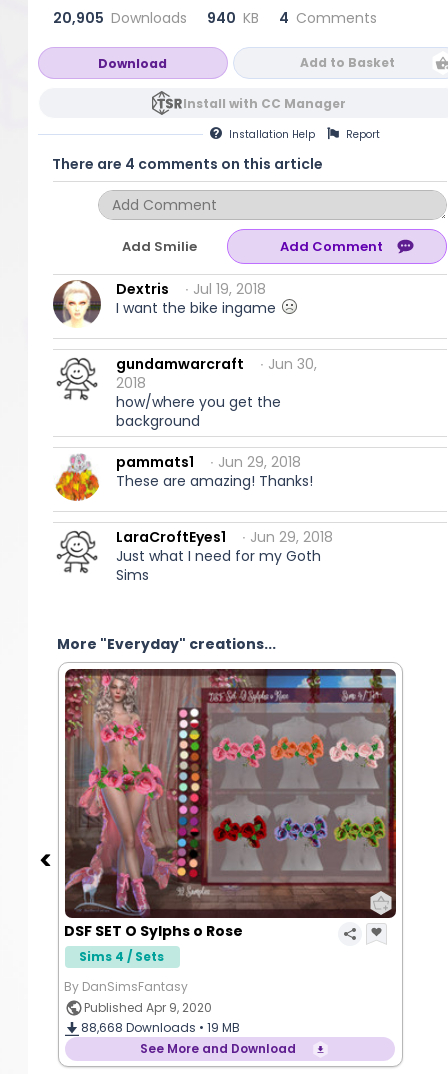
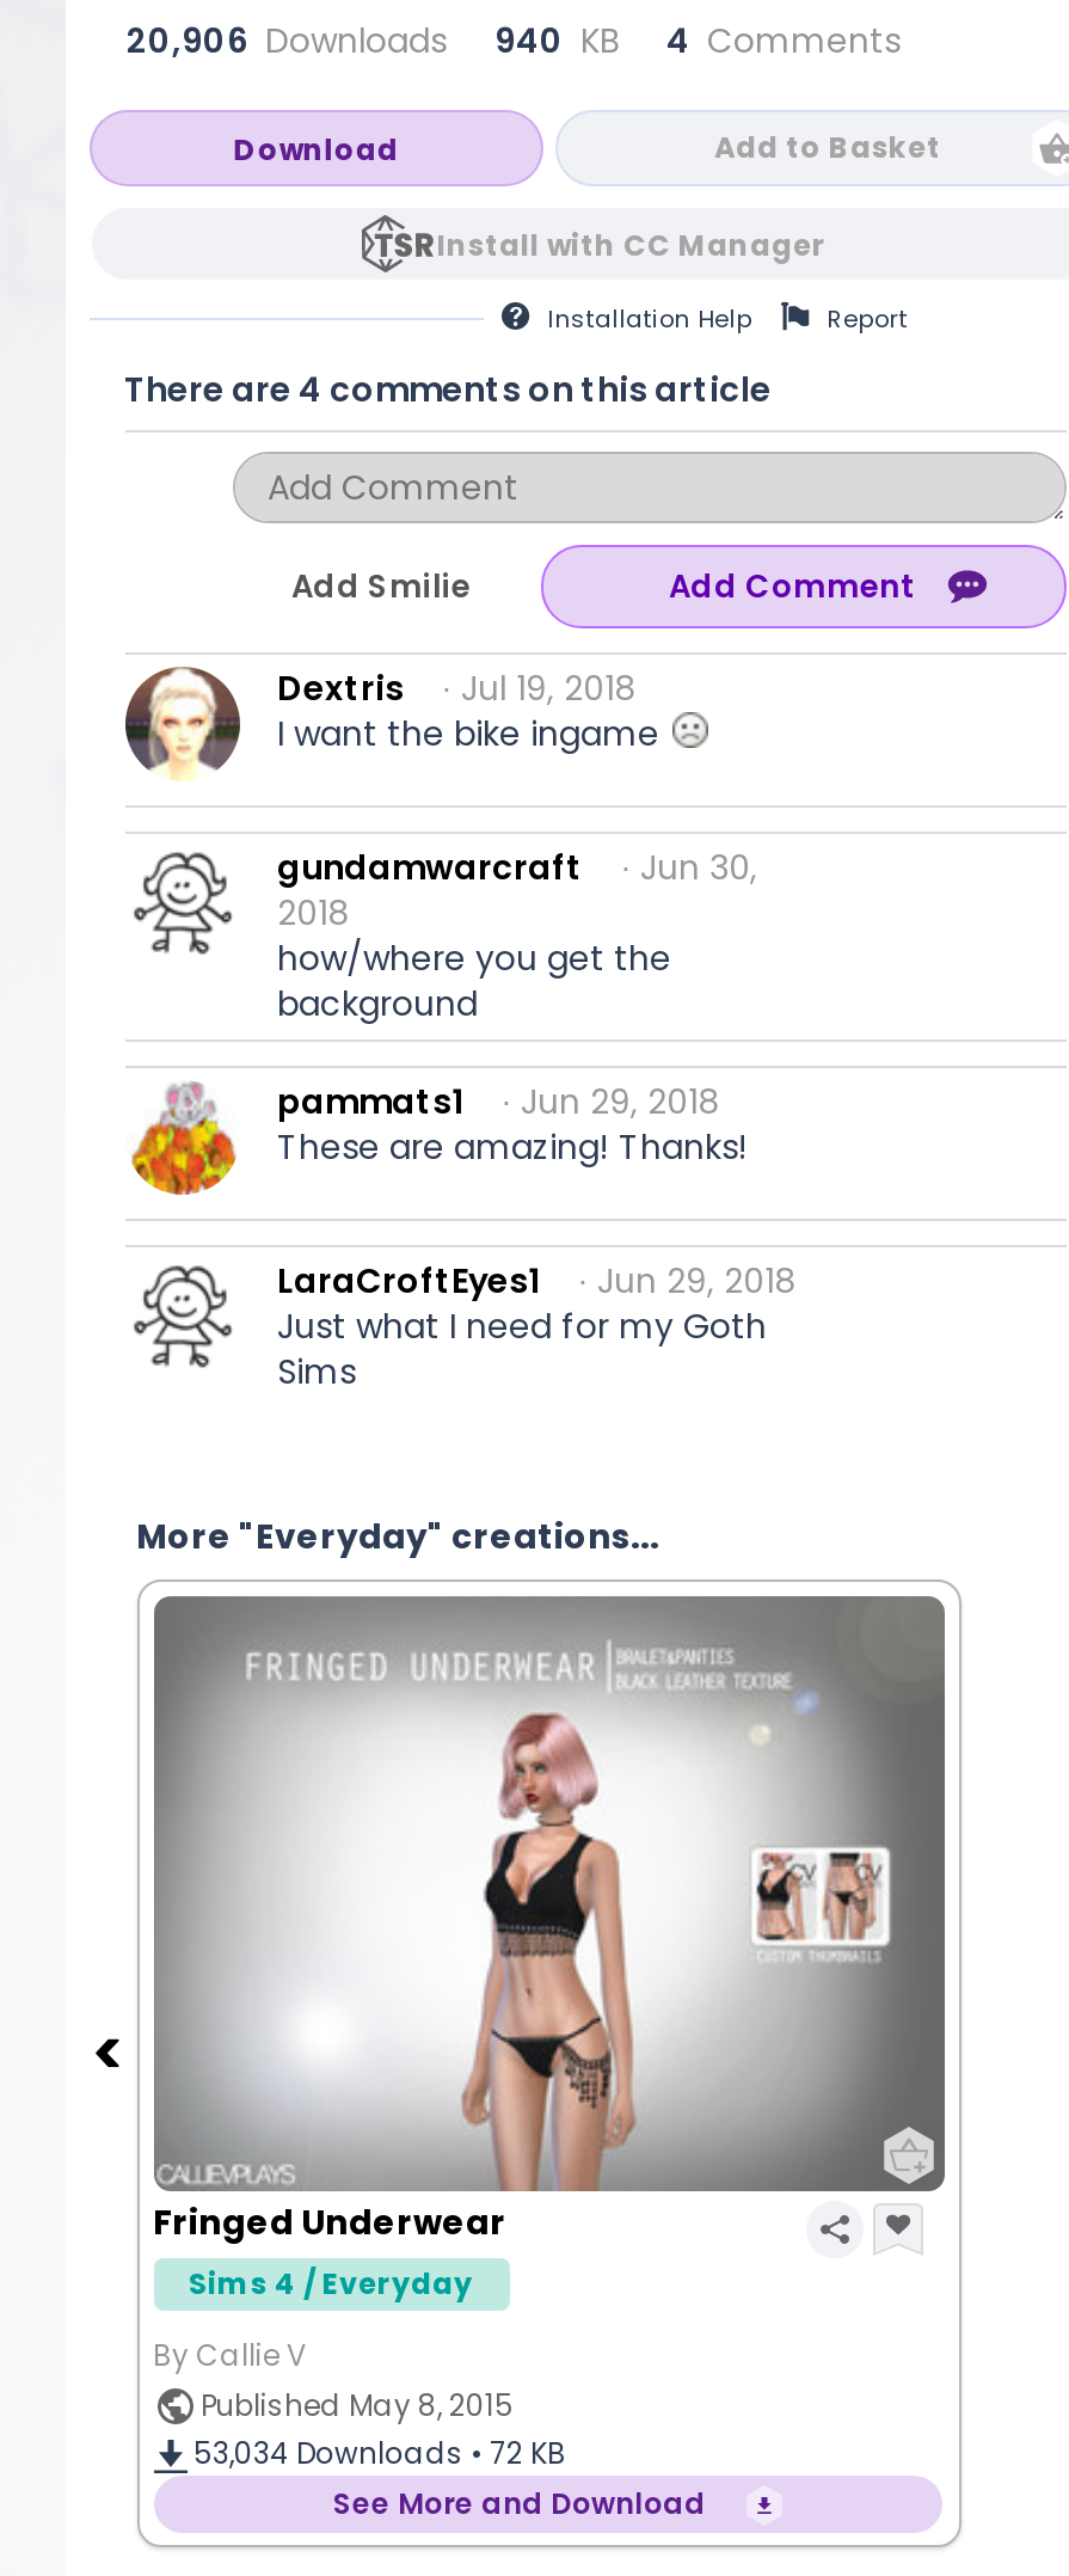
[53,8,377,28] 20,905 Downloads 940 KB 4 Comments -> [127,16,901,64] 20,906 Downloads 940 KB 4 Comments
[64,668,397,965] [image] | DSF SET O Sylphs o Rose | Sims 4 / Sets -> [152,1594,947,2303] [image] | Fringed Underwear | Sims 4 / Everyday
[64,978,240,1036] By DanSimsFantasy | Published Apr 9, 2020 | 88,668 Downloads • 19 MB -> [153,2334,566,2473] By Callie V | Published May 8, 2015 | 53,034 Downloads • 72 KB

